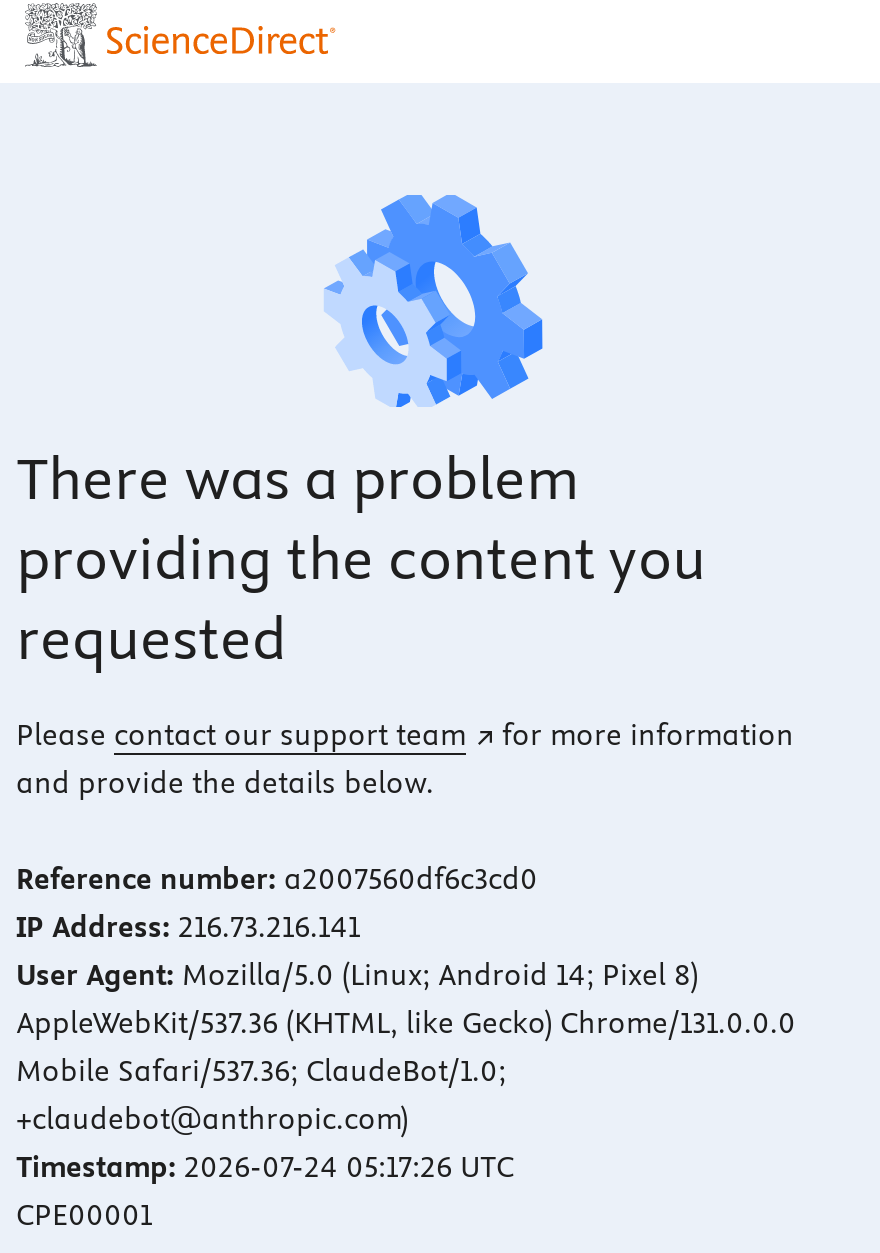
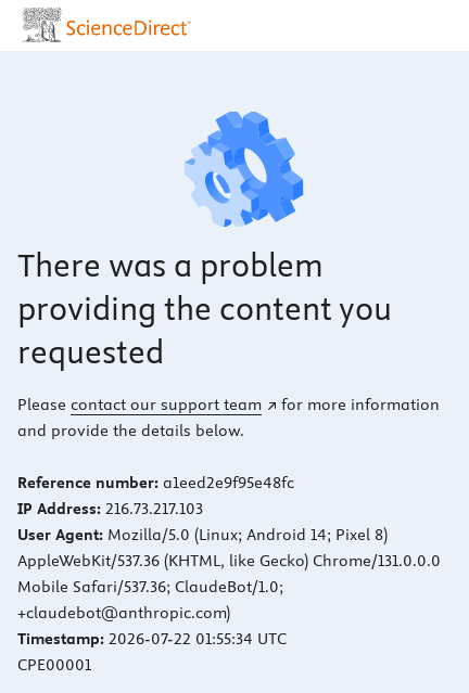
[16,862,538,898] Reference number: a2007560df6c3cd0 -> [17,473,294,493] Reference number: a1eed2e9f95e48fc
[16,910,360,946] IP Address: 216.73.216.141 -> [17,499,203,519] IP Address: 216.73.217.103
[16,1150,514,1186] Timestamp: 2026-07-24 05:17:26 UTC -> [17,629,287,649] Timestamp: 2026-07-22 01:55:34 UTC

